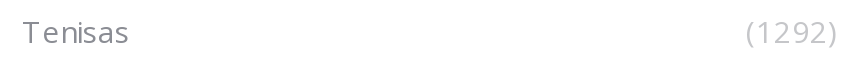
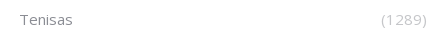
[746,12,838,52] (1292) -> [381,9,427,29] (1289)

